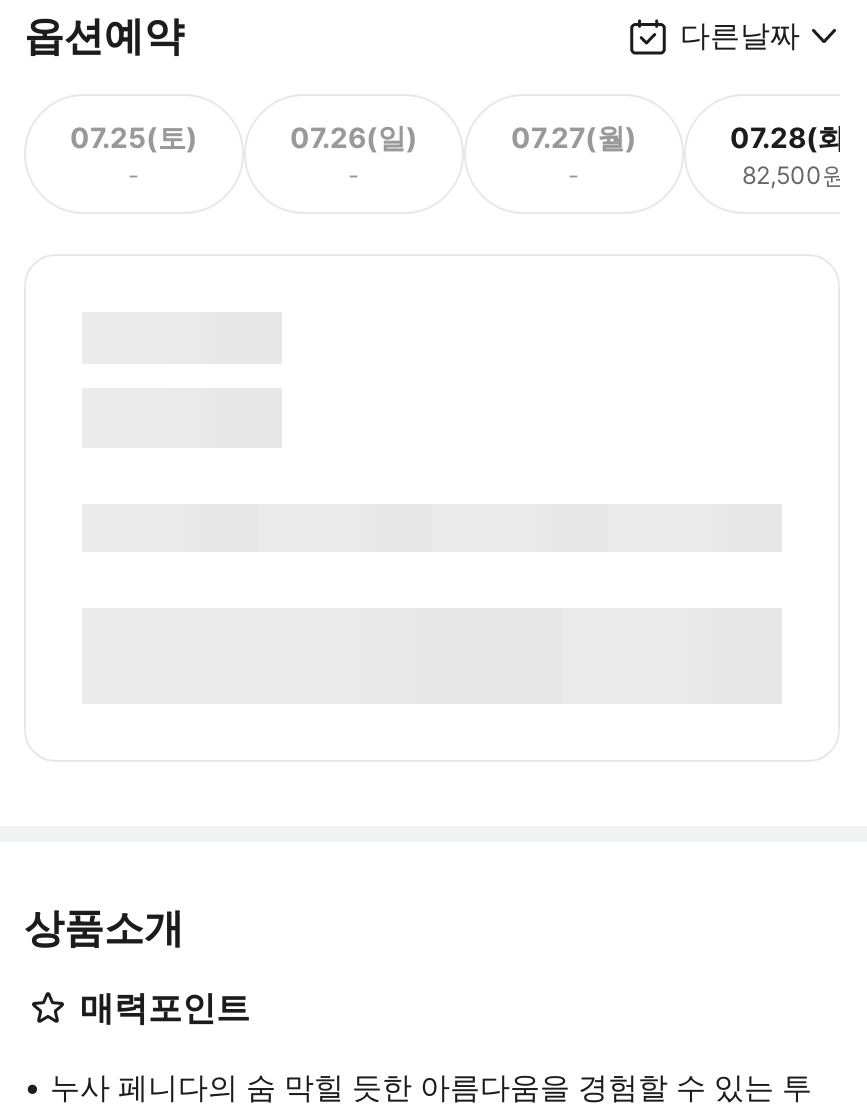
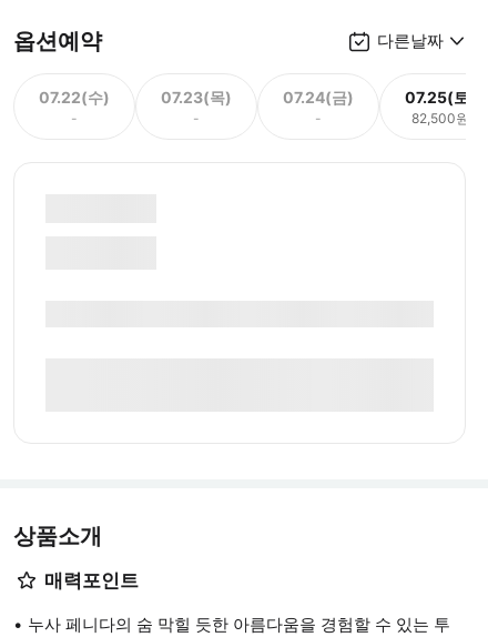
[70,119,198,153] 07.25(토) -> [39,87,110,106] 07.22(수)
[290,119,418,153] 07.26(일) -> [161,87,232,106] 07.23(목)
[511,119,637,153] 07.27(월) -> [283,87,354,106] 07.24(금)
[730,119,858,153] 07.28(화) -> [405,87,476,106] 07.25(토)

